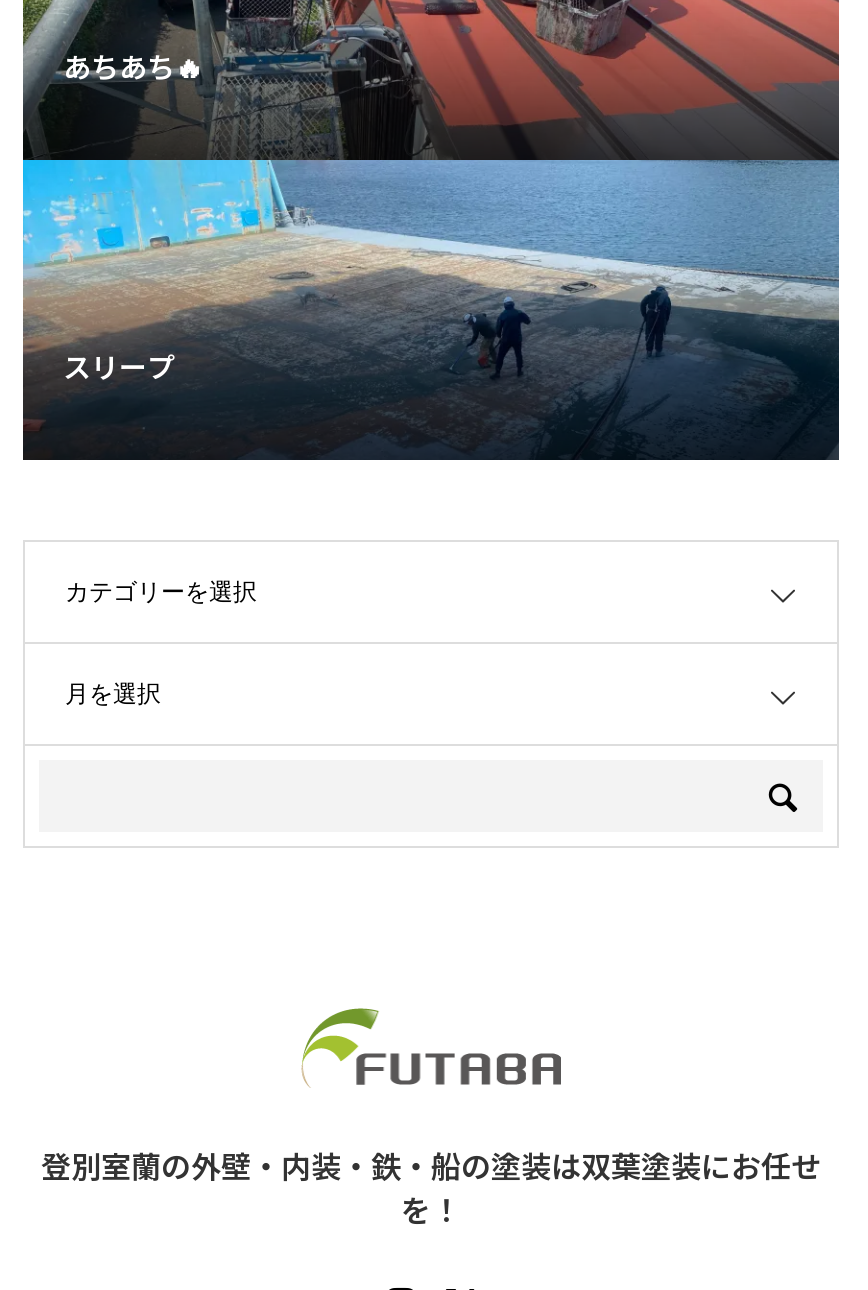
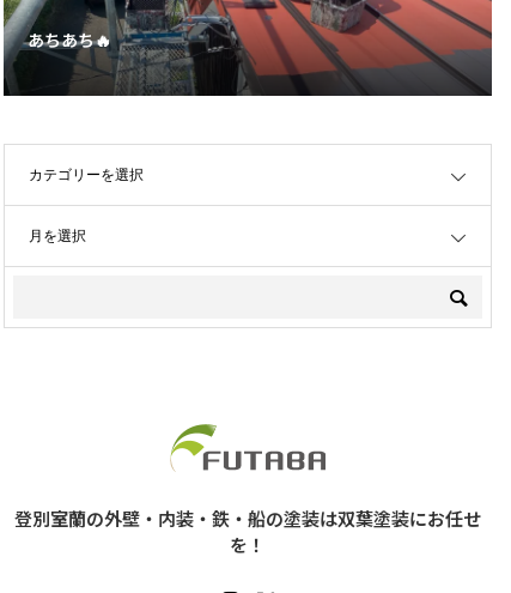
[21,158,841,458] [image] | スリープ -> none

